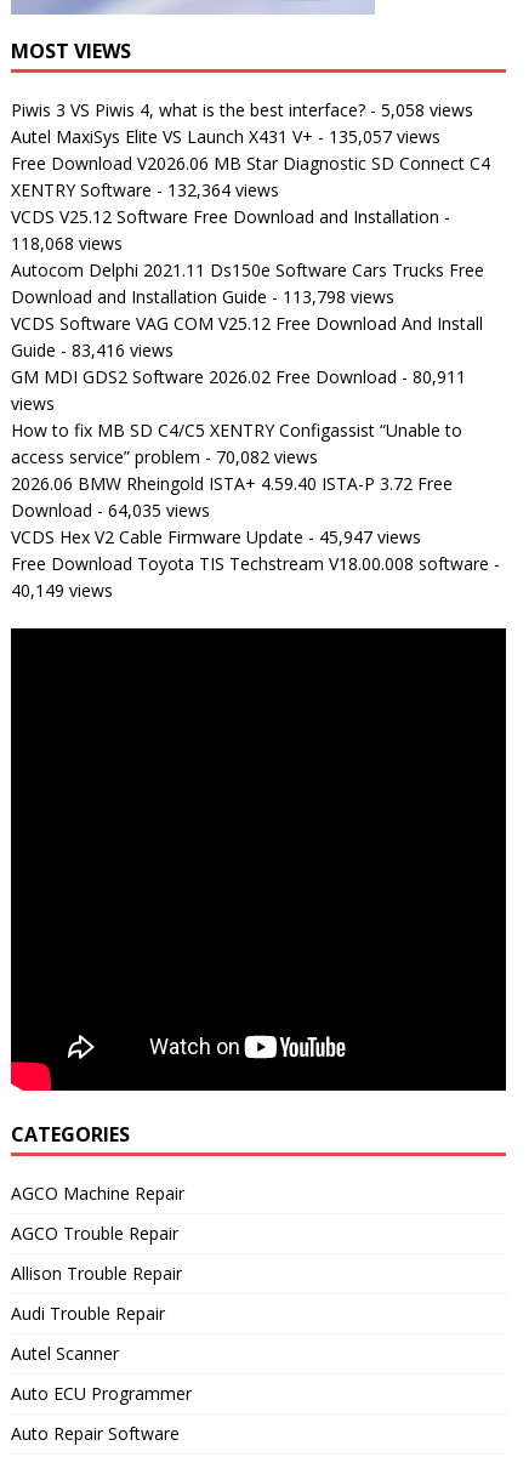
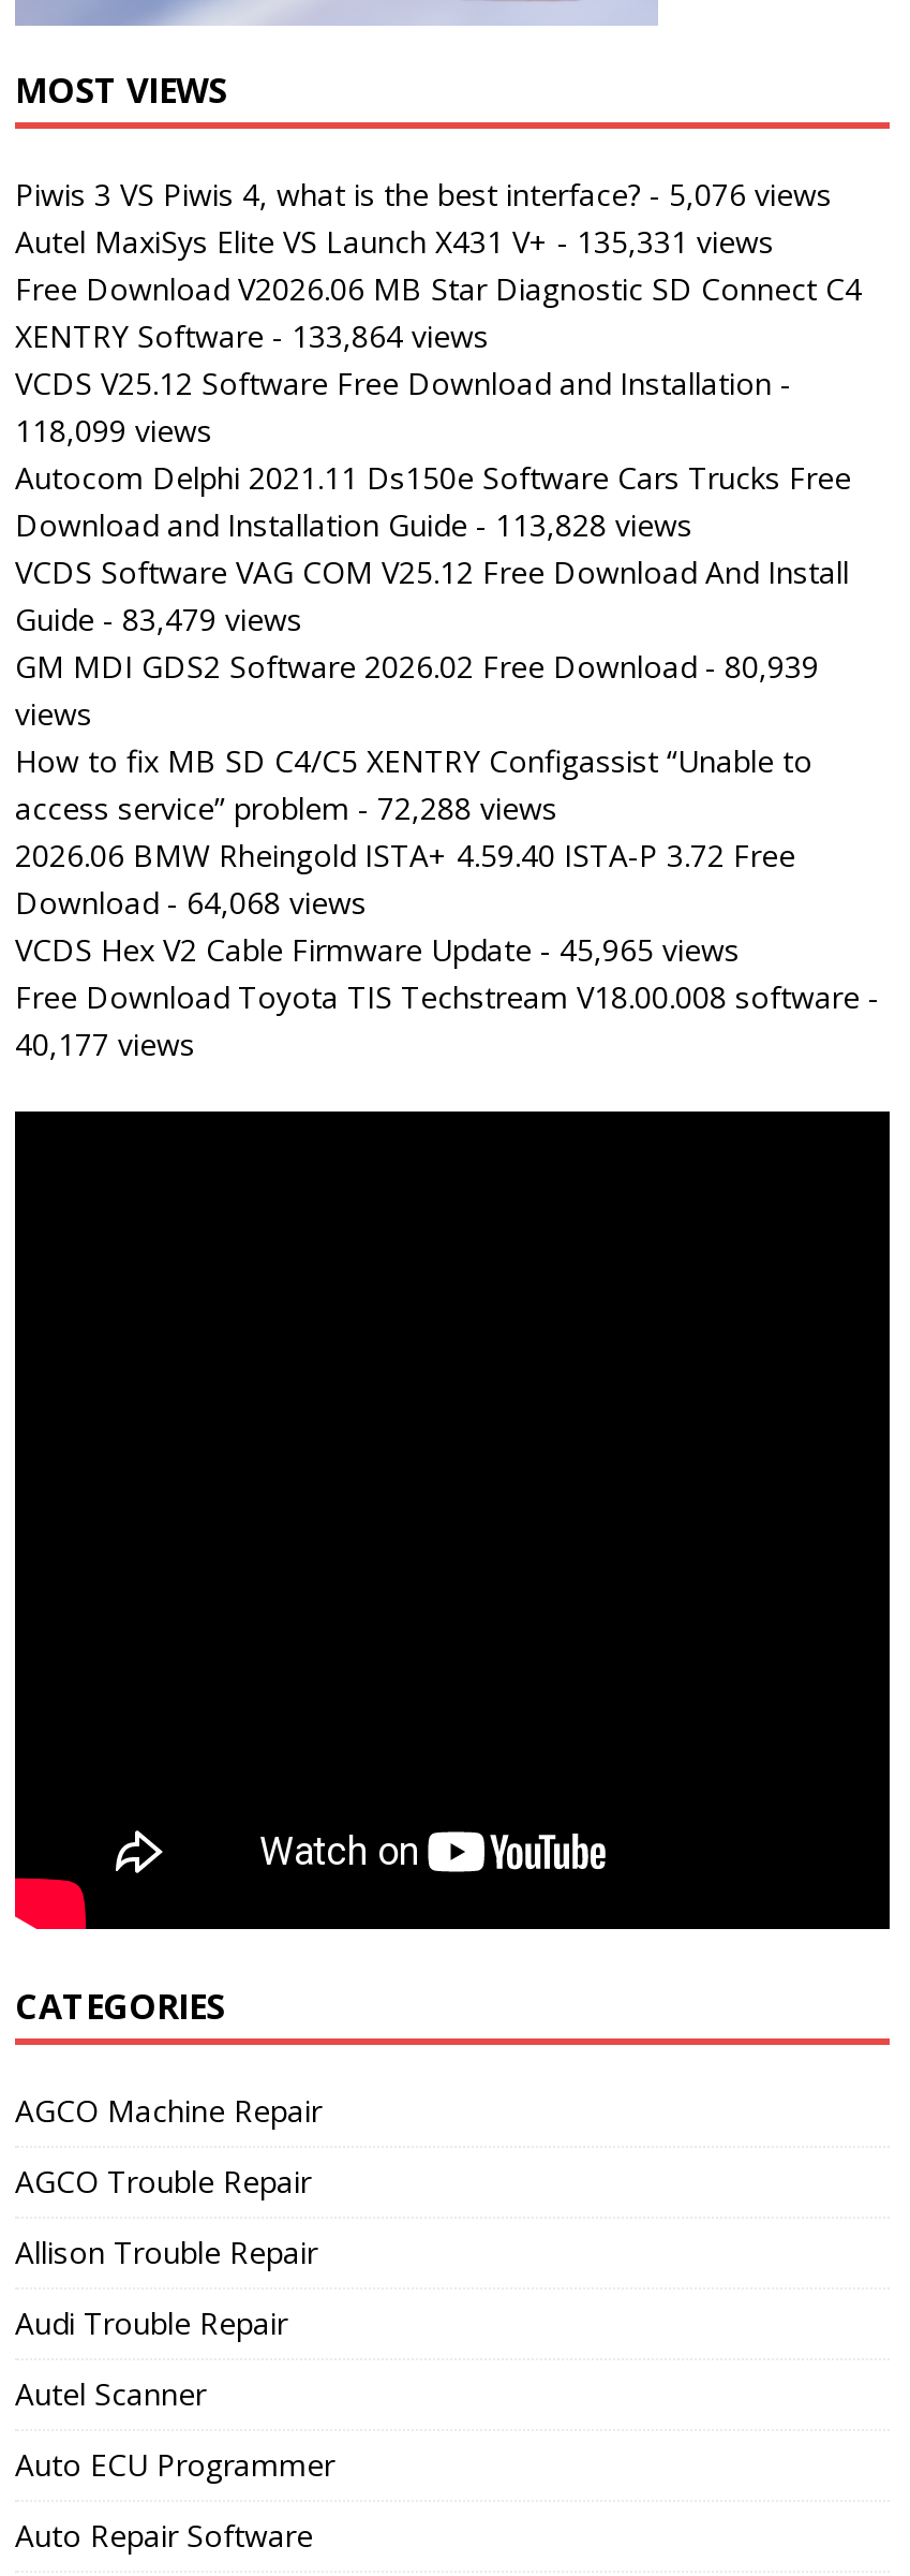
[11,98,473,121] Piwis 3 VS Piwis 4, what is the best interface? - 5,058 views -> [15,174,832,215] Piwis 3 VS Piwis 4, what is the best interface? - 5,076 views
[11,125,440,148] Autel MaxiSys Elite VS Launch X431 V+ - 135,057 views -> [15,221,774,262] Autel MaxiSys Elite VS Launch X431 V+ - 135,331 views
[11,178,279,202] XENTRY Software - 132,364 views -> [15,316,489,356] XENTRY Software - 133,864 views
[11,232,123,255] 118,068 views -> [15,410,212,451] 118,099 views
[11,285,394,308] Download and Installation Guide - 113,798 views -> [15,504,692,545] Download and Installation Guide - 113,828 views
[11,339,174,362] Guide - 83,416 views -> [15,599,302,640] Guide - 83,479 views
[11,365,466,388] GM MDI GDS2 Software 2026.02 Free Download - 80,911 -> [15,646,819,687] GM MDI GDS2 Software 2026.02 Free Download - 80,939
[11,445,318,468] access service” problem - 70,082 views -> [15,788,557,828] access service” problem - 72,288 views
[11,499,210,522] Download - 64,035 views -> [15,882,367,923] Download - 64,068 views
[11,525,421,548] VCDS Hex V2 Cable Firmware Update - 45,947 views -> [15,929,740,970] VCDS Hex V2 Cable Firmware Update - 45,965 views
[11,579,113,602] 40,149 views -> [15,1024,195,1065] 40,177 views

